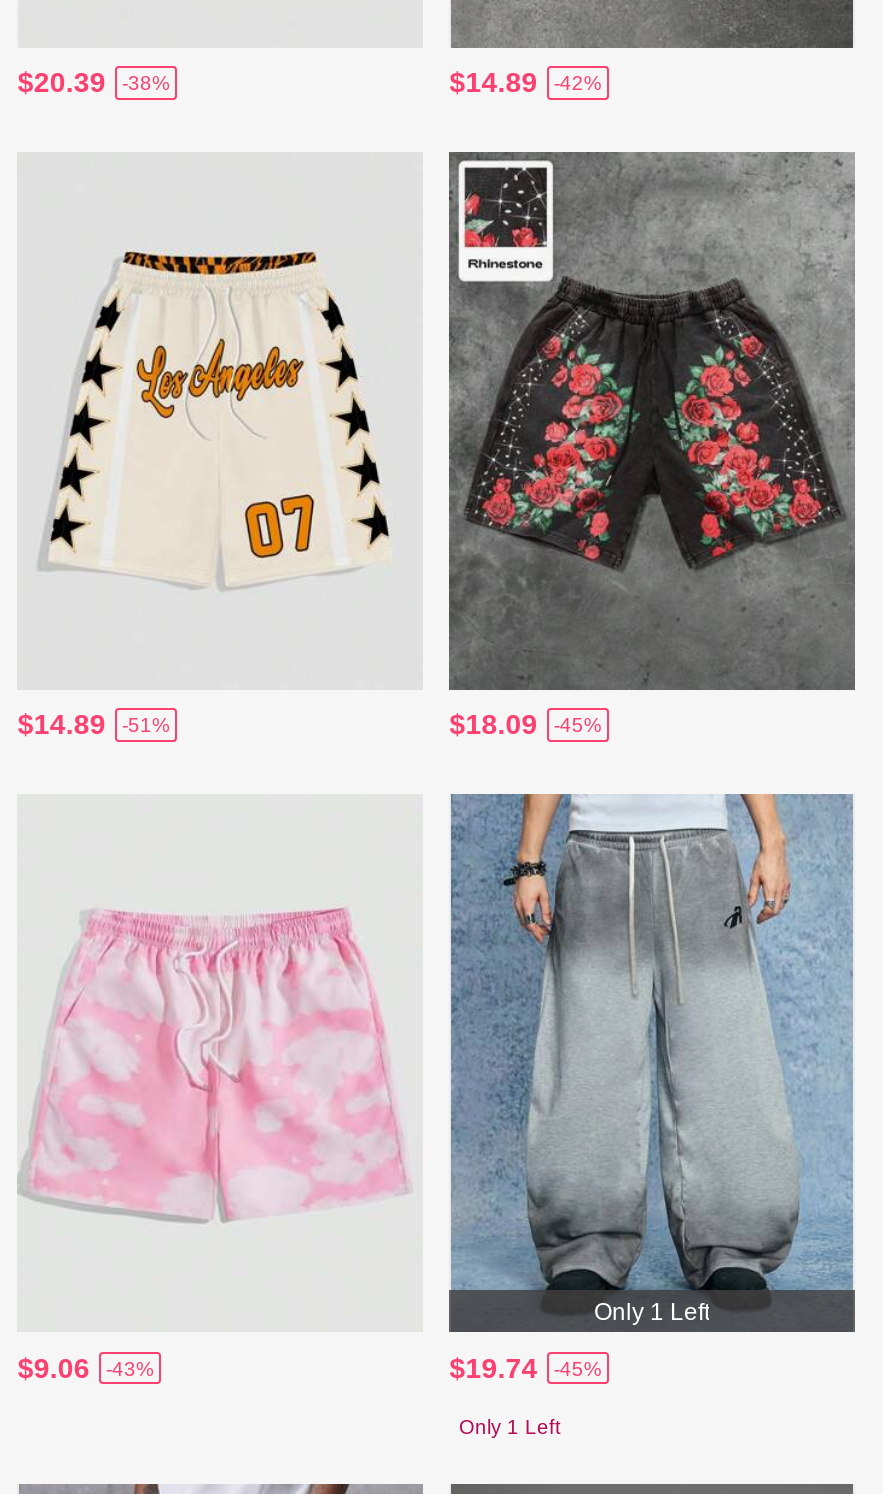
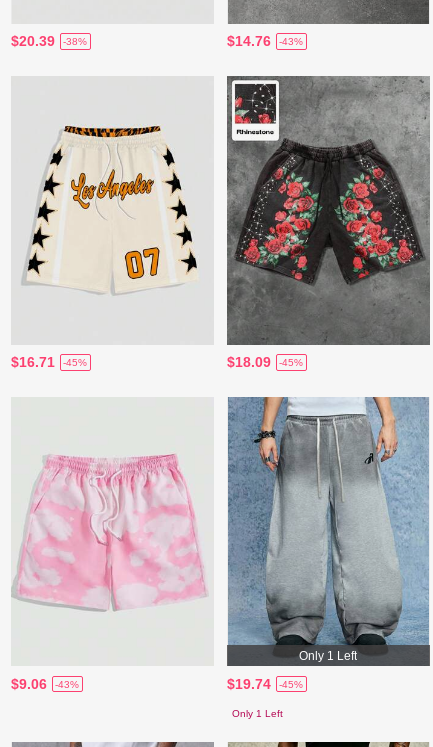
[449,66,537,98] $14.89 -> [227,33,271,49] $14.76
[554,72,602,94] -42% -> [279,36,303,47] -43%
[18,709,106,741] $14.89 -> [11,354,55,370] $16.71
[122,715,170,737] -51% -> [63,357,87,368] -45%

